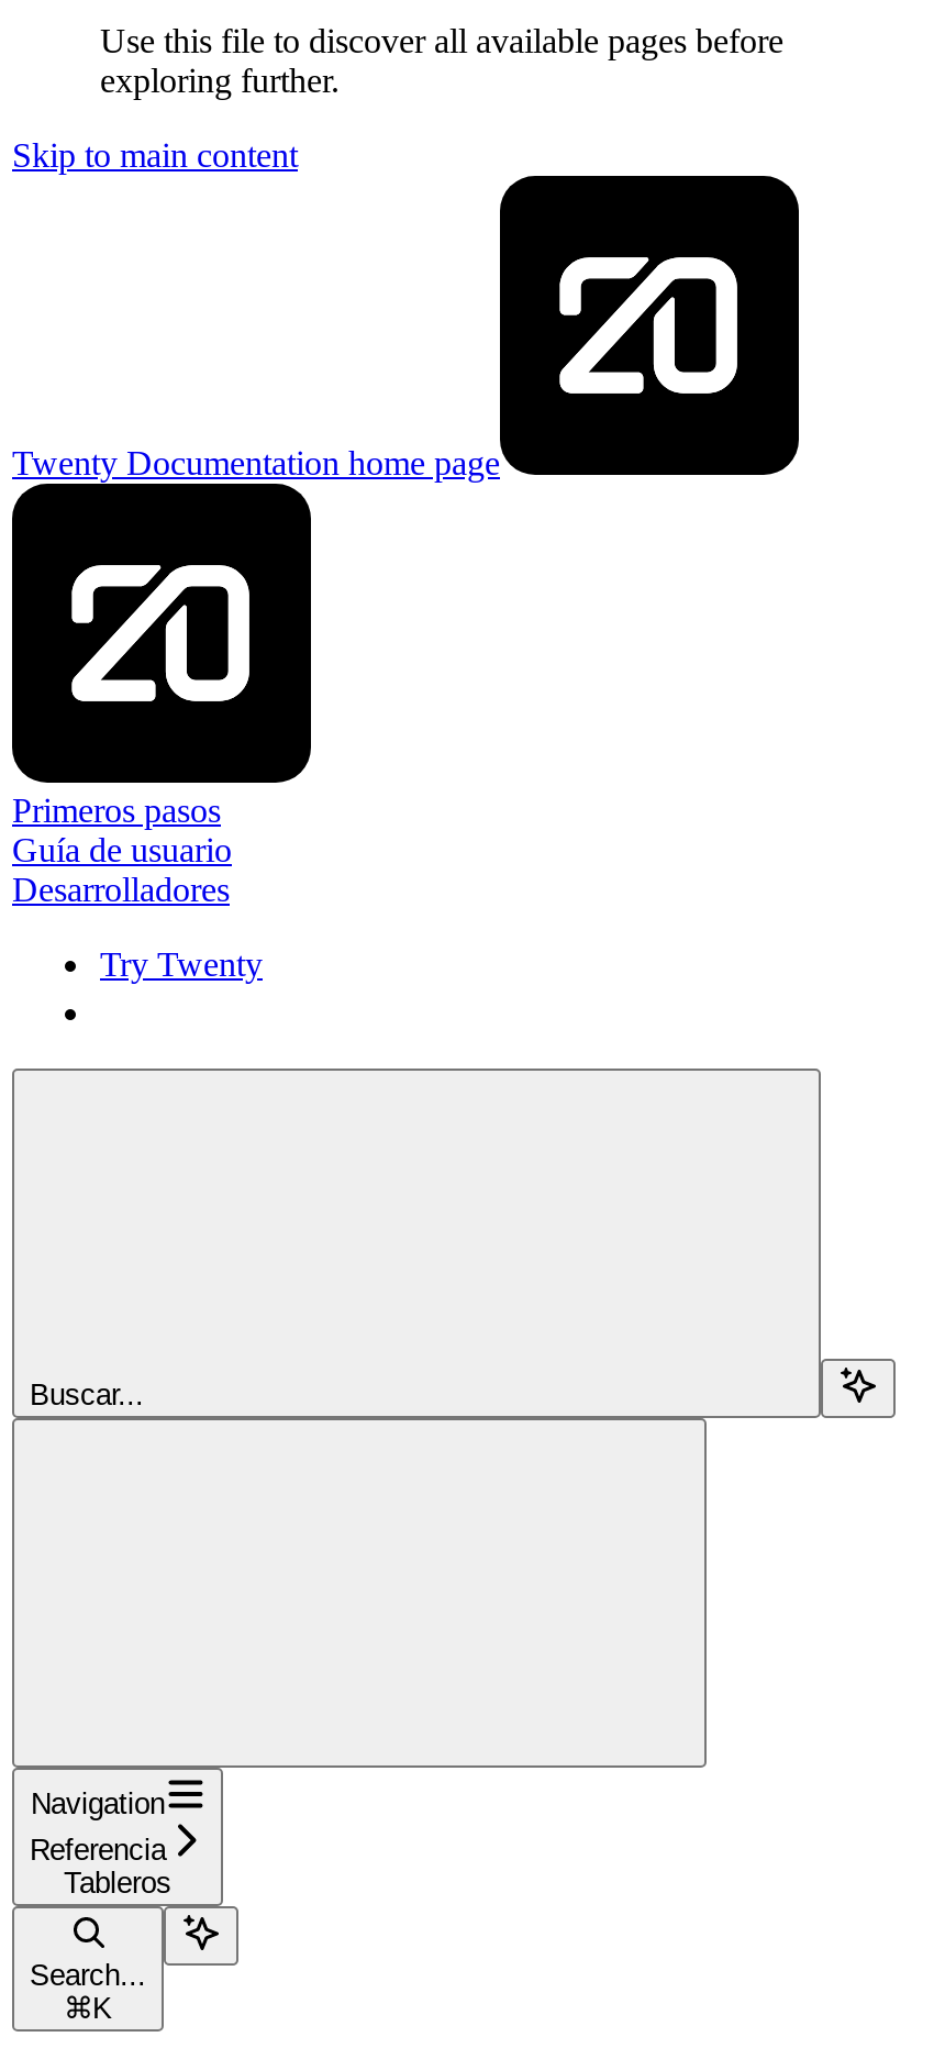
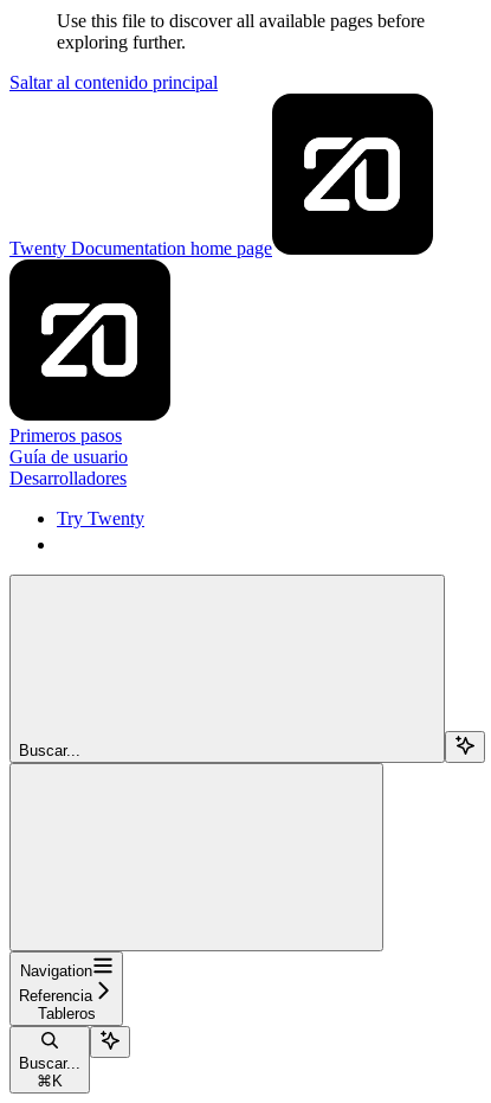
[12,136,298,173] Skip to main content -> [9,72,218,92] Saltar al contenido principal
[30,1959,146,1991] Search... -> [19,1054,80,1072] Buscar...

